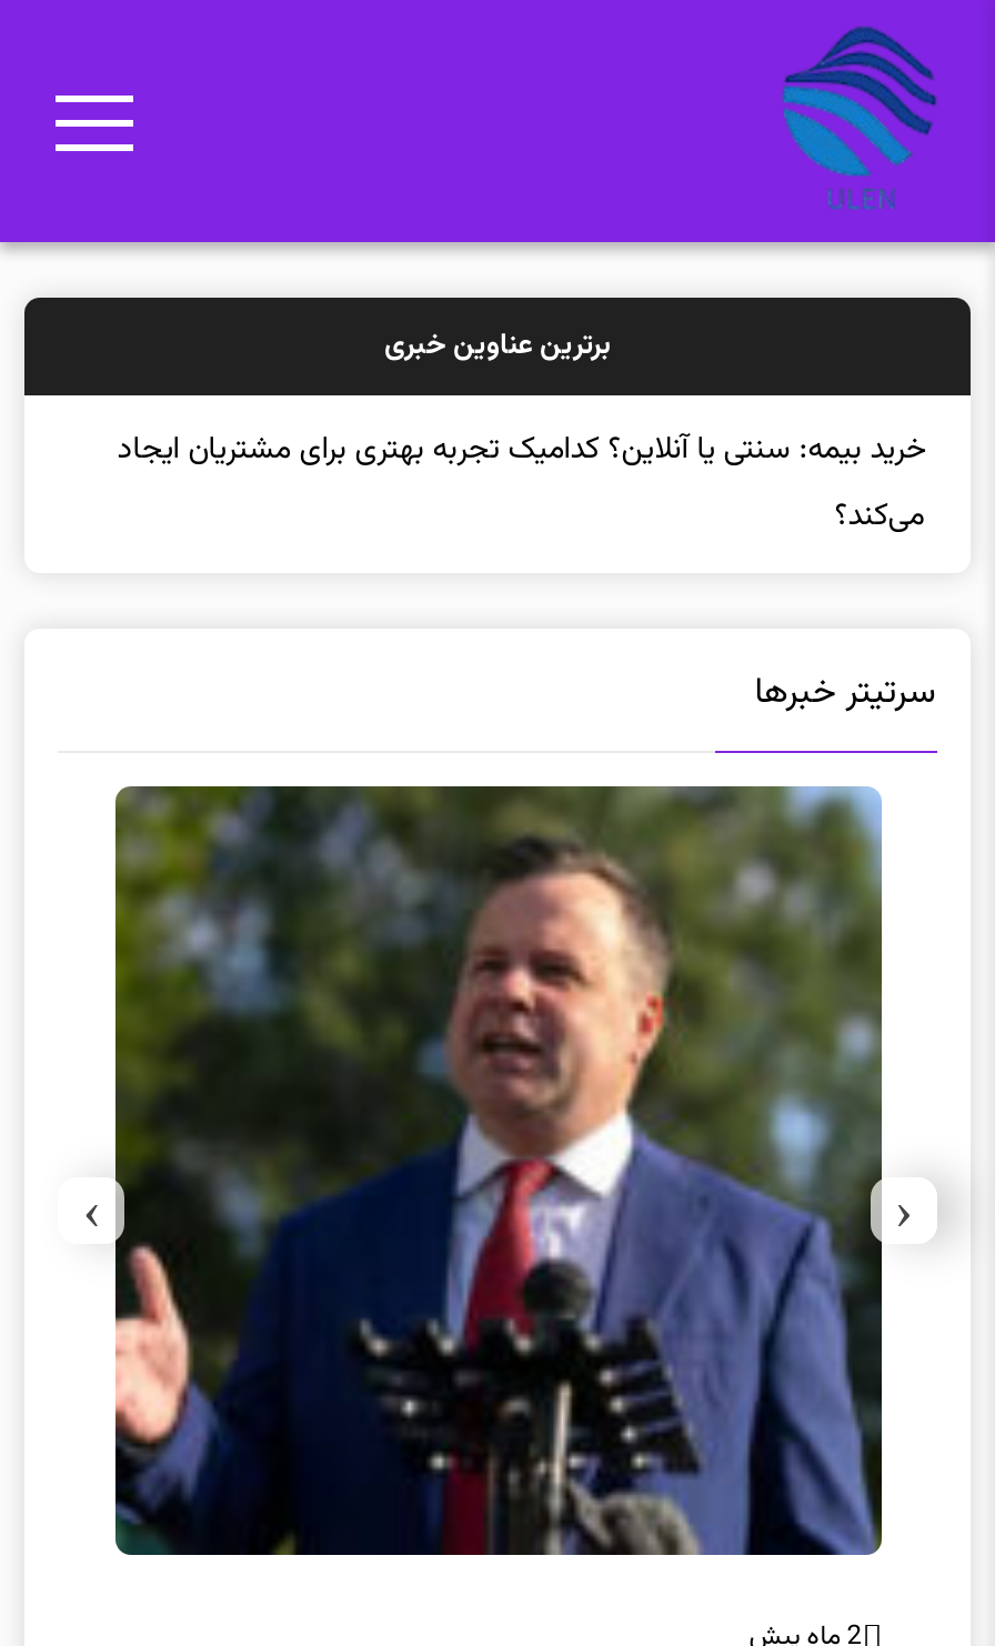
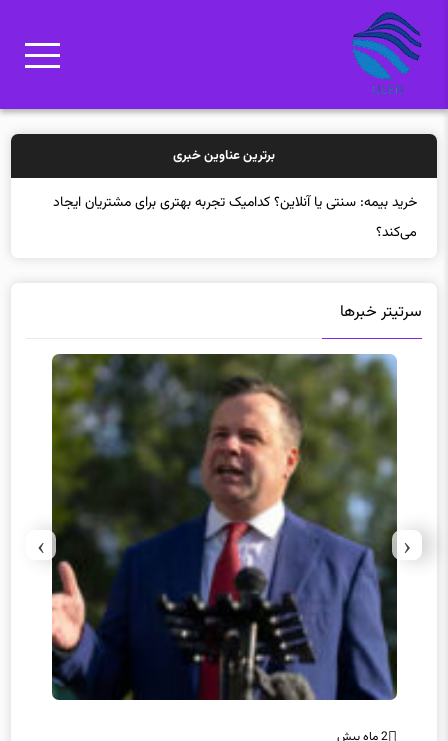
[433,426,926,475] خرید بیمه: سنتی یا آنلاین؟ کدامیک تجربه -> [392,192,417,214] خرید

